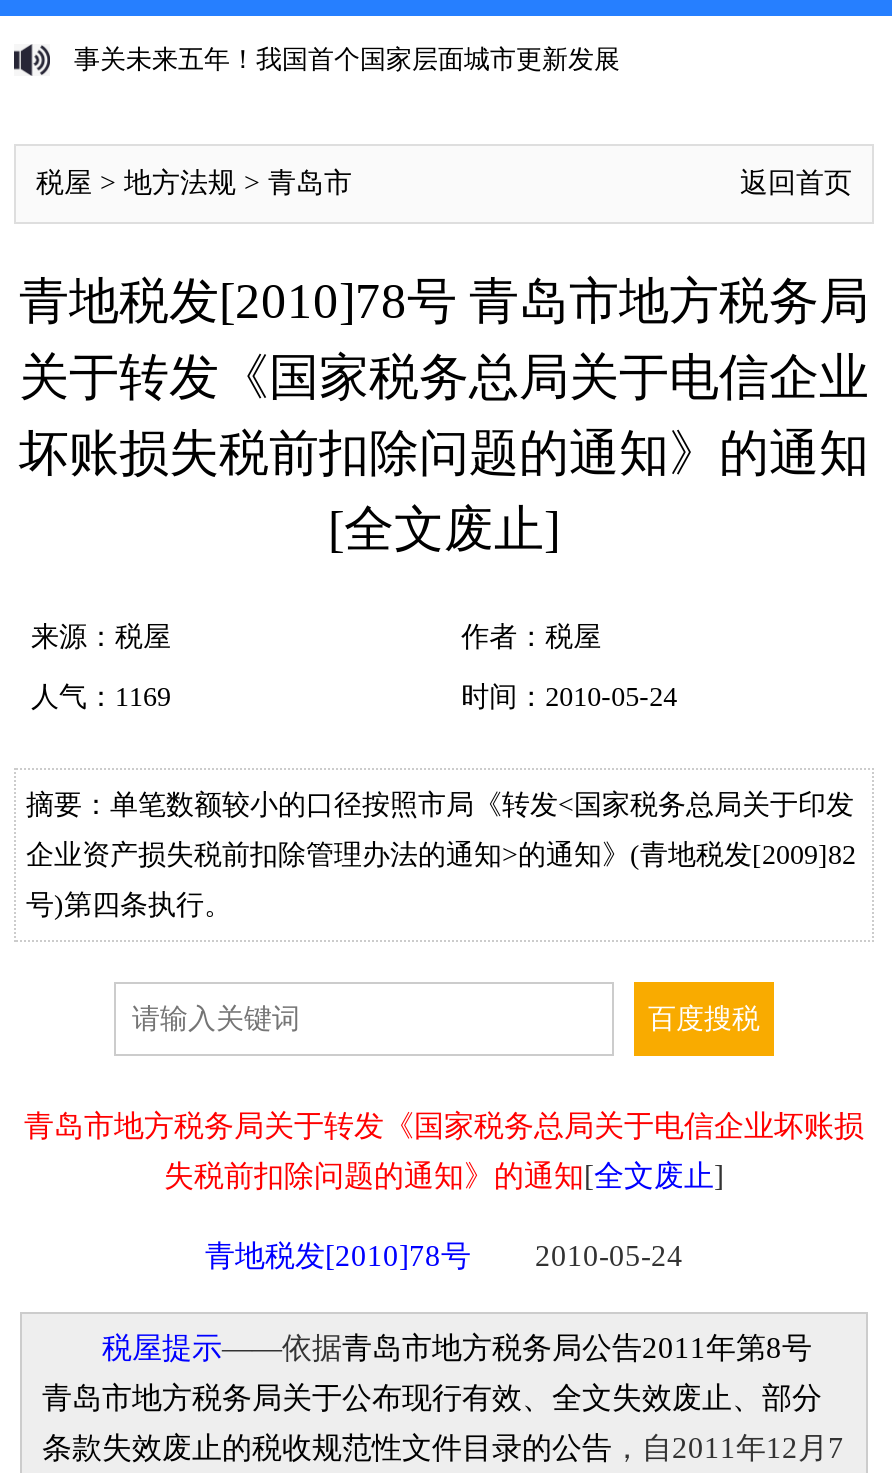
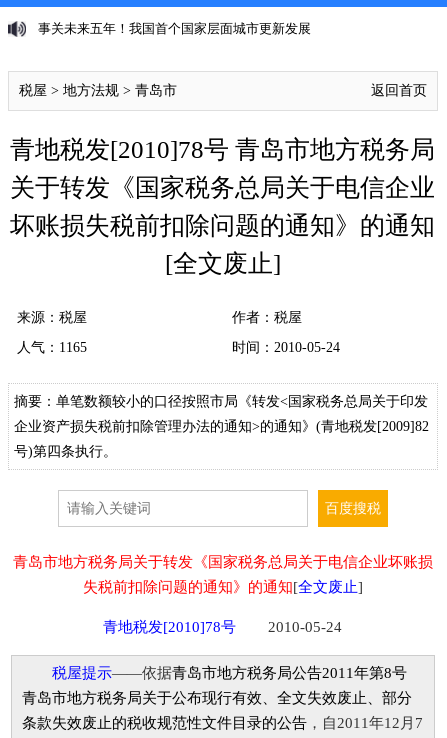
[31,682,171,712] 人气：1169 -> [16,340,86,355] 人气：1165

